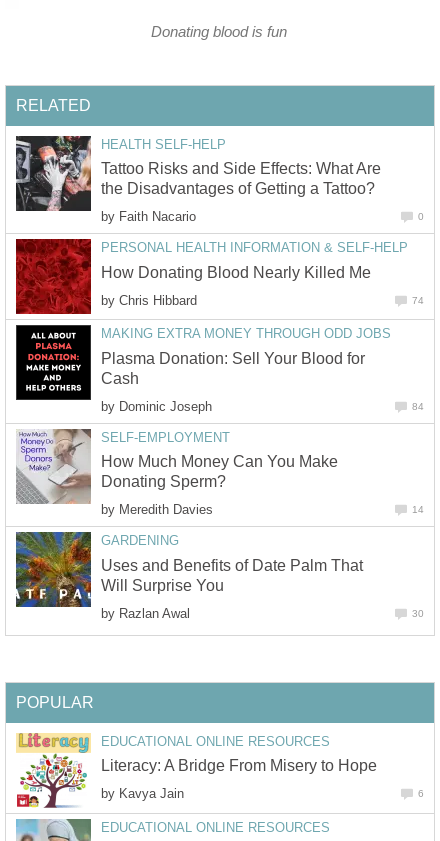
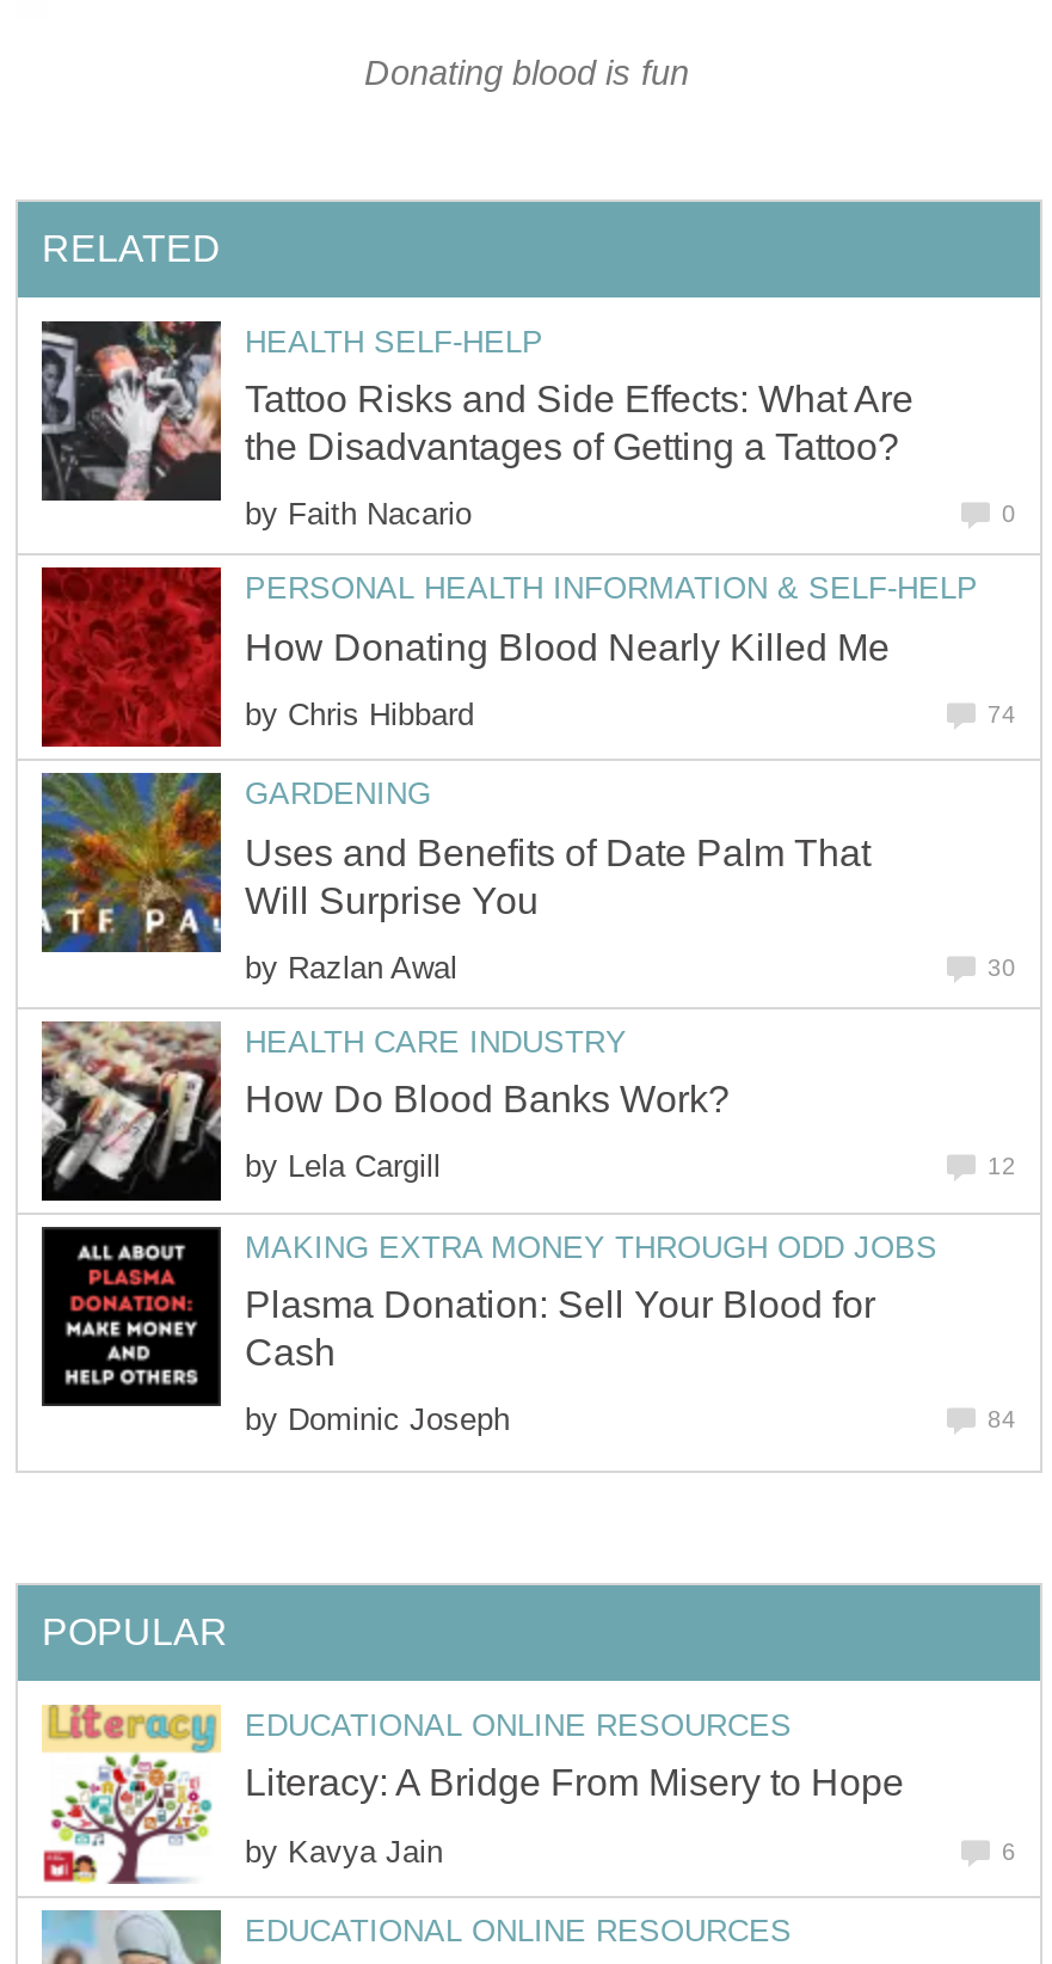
none -> [245,1023,1016,1185] HEALTH CARE INDUSTRY | How Do Blood Banks Work? | by Lela Cargill | 12
moved [101,326,424,414] -> [245,1229,1016,1438]: MAKING EXTRA MONEY THROUGH ODD JOBS | Plasma Donation: Sell Your Blood for | Cash | by Dominic Joseph | 84
[16,428,87,516] [image] -> [39,1021,211,1203] [image]
[101,430,424,517] SELF-EMPLOYMENT | How Much Money Can You Make | Donating Sperm? | by Meredith Davies | 14 -> none
moved [15,532,424,621] -> [42,771,1016,985]: [image] | GARDENING | Uses and Benefits of Date Palm That | Will Surprise You | by Razlan Awal | 30

